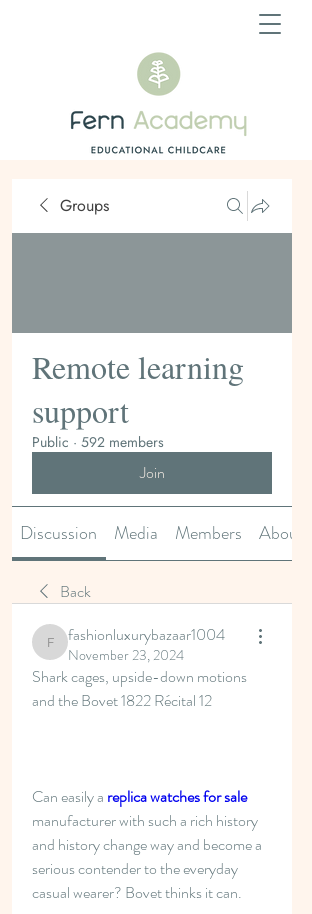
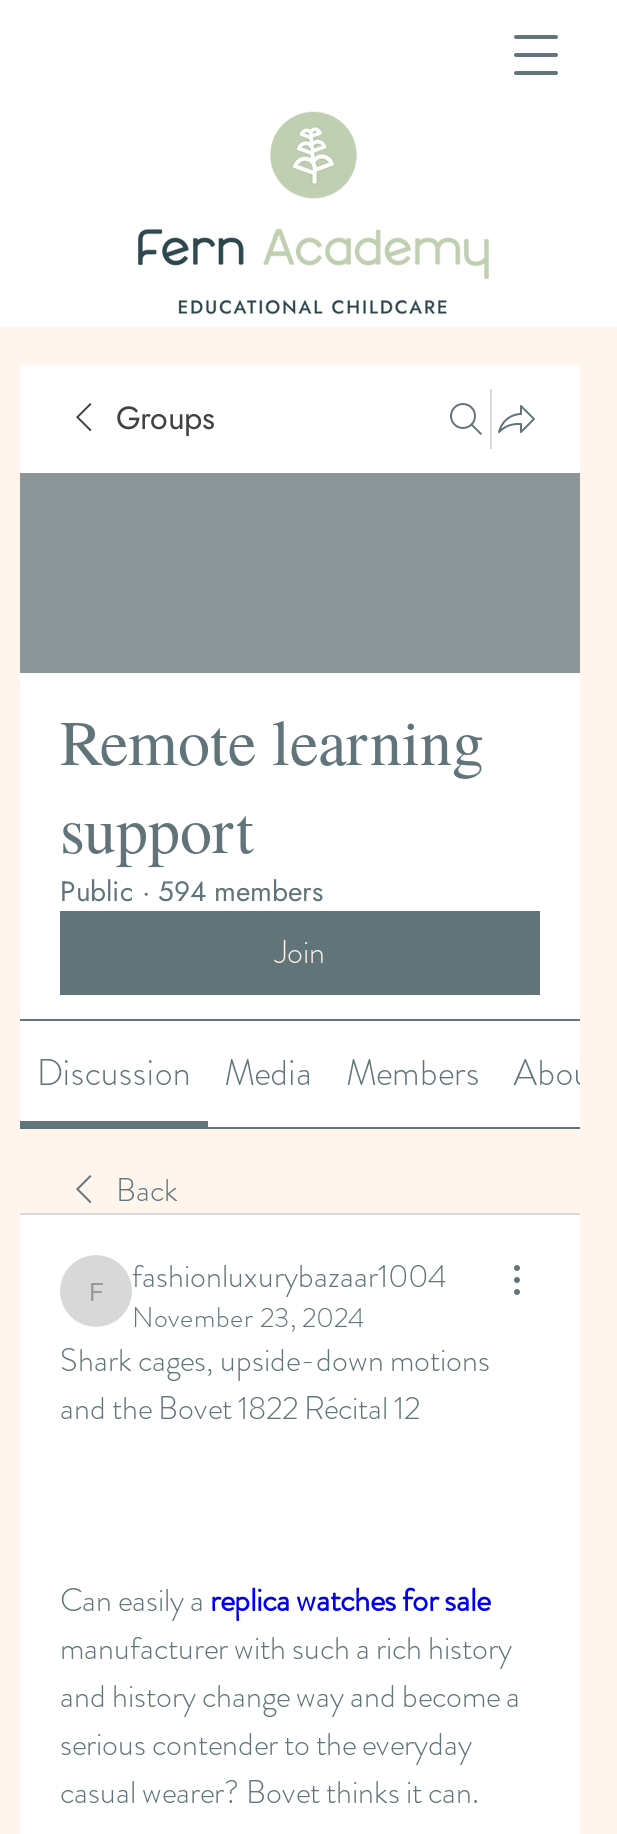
[32,432,164,452] Public · 592 members -> [60,871,324,911] Public · 594 members

